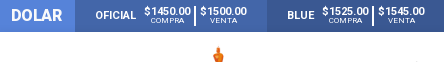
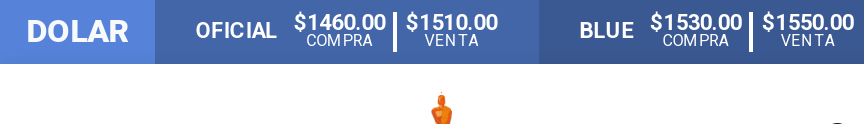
[144,4,190,17] $1450.00 -> [293,9,385,35] $1460.00
[200,4,246,17] $1500.00 -> [405,9,497,35] $1510.00
[322,4,368,17] $1525.00 -> [650,9,742,35] $1530.00
[378,4,424,17] $1545.00 -> [762,9,854,35] $1550.00

